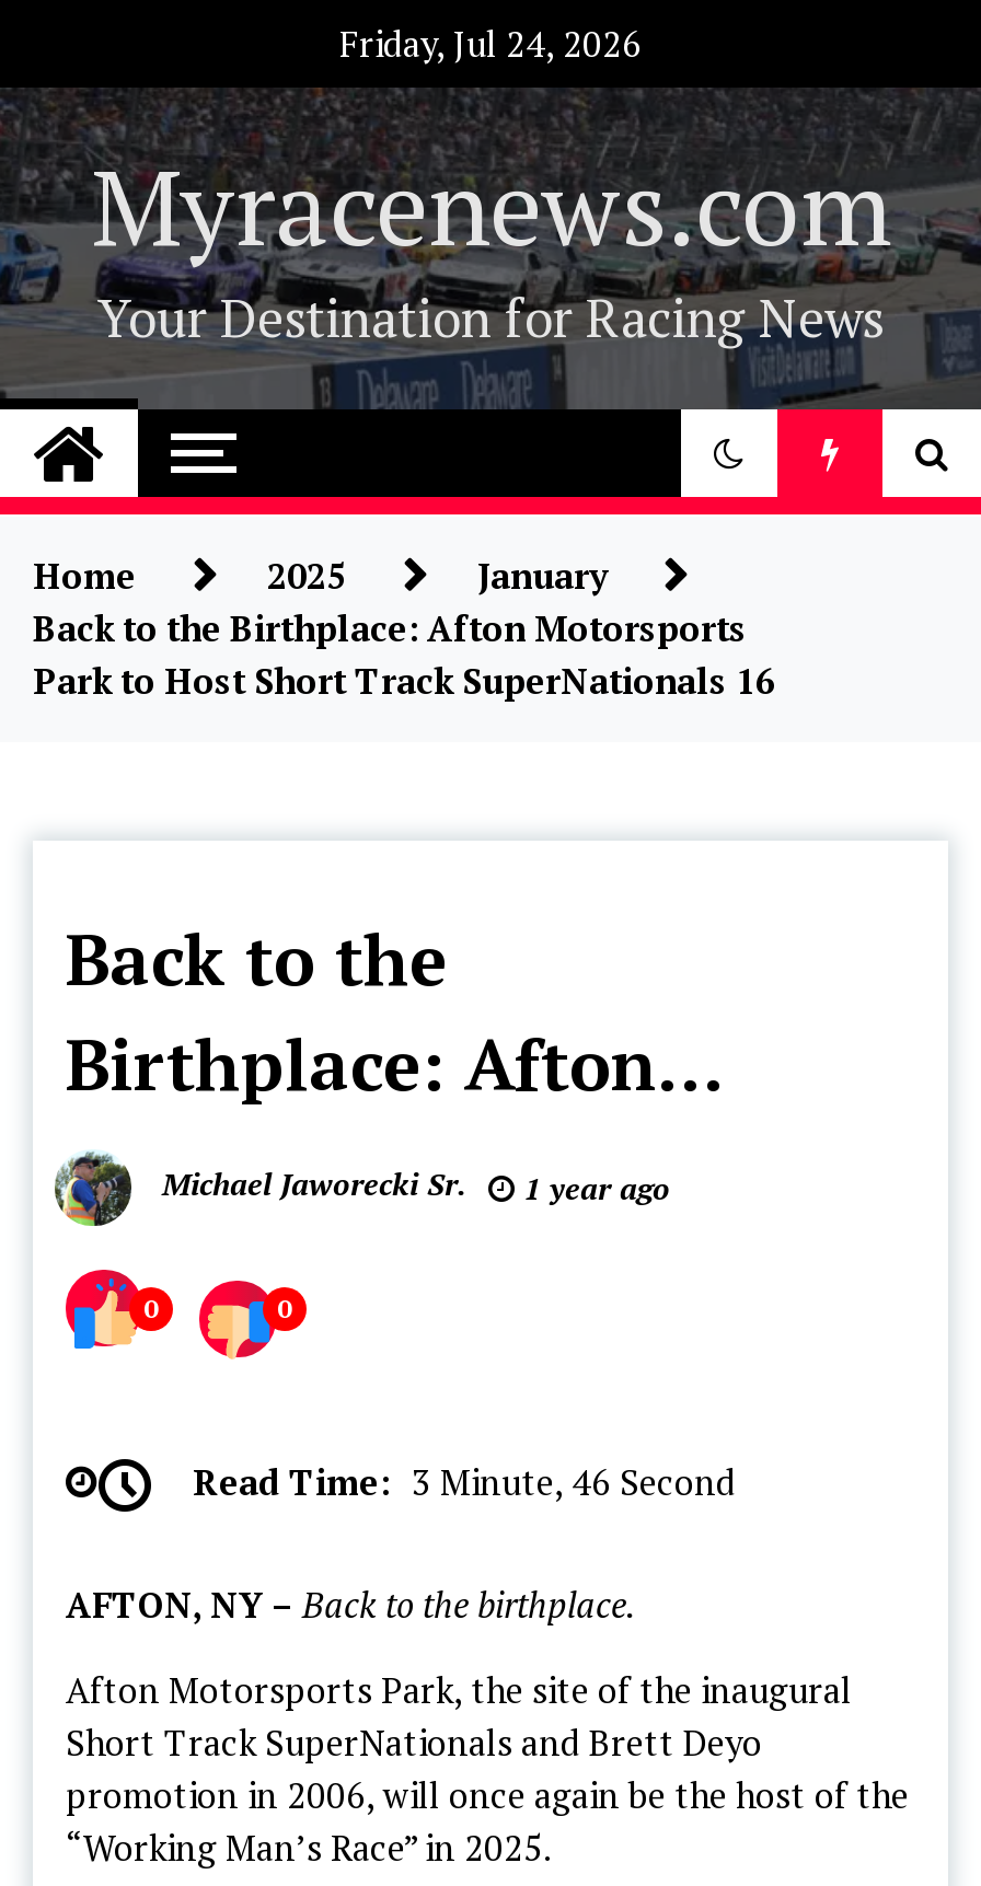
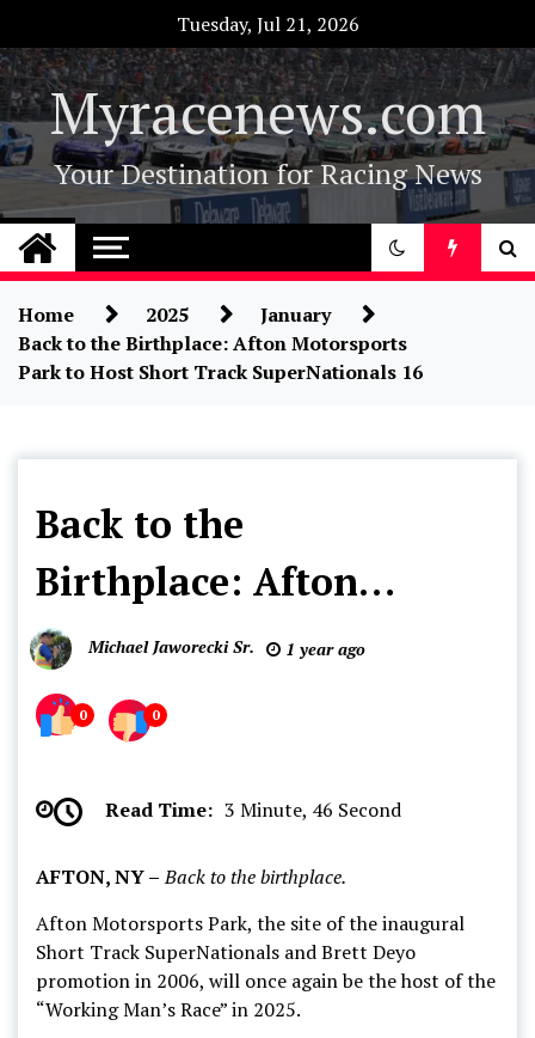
[339,20,642,68] Friday, Jul 24, 2026 -> [176,11,359,37] Tuesday, Jul 21, 2026

